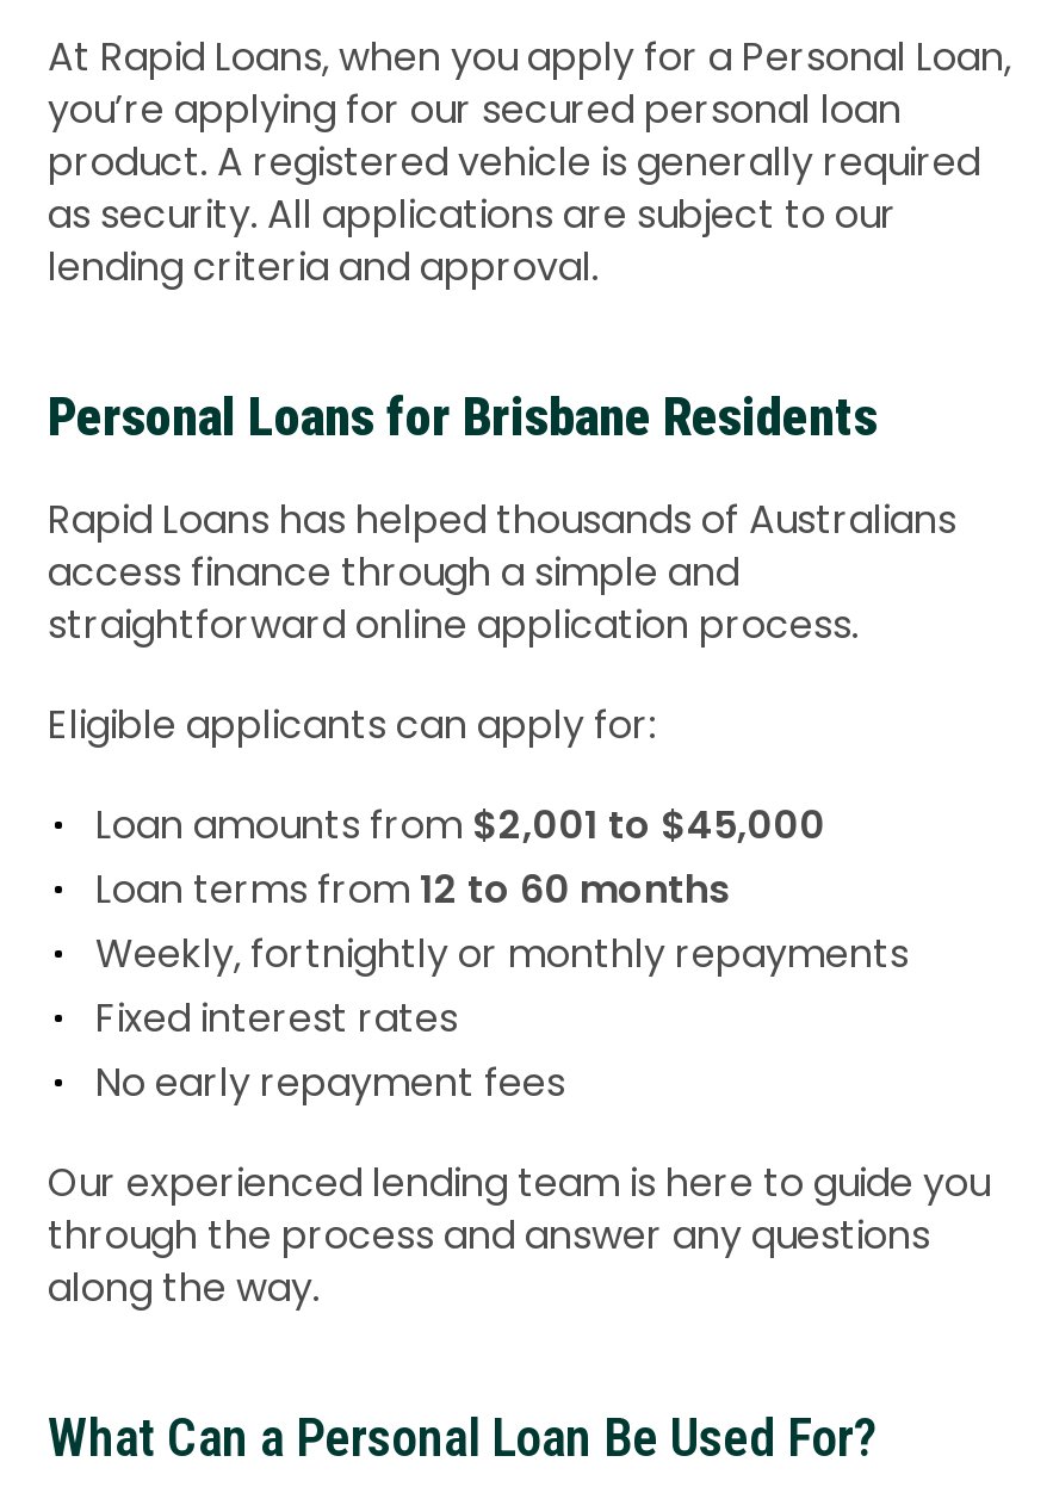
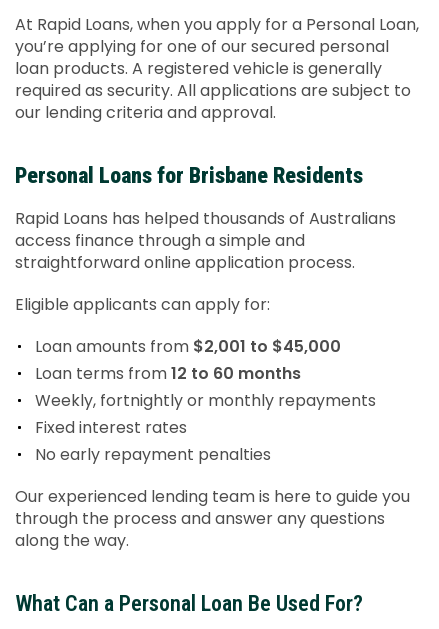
[48,82,980,294] you’re applying for our secured personal loan | product. A registered vehicle is generally required | as security. All applications are subject to our | lending criteria and approval. -> [15,35,411,124] you’re applying for one of our secured personal | loan products. A registered vehicle is generally | required as security. All applications are subject to | our lending criteria and approval.
[95,1055,565,1110] No early repayment fees -> [35,443,271,466] No early repayment penalties

